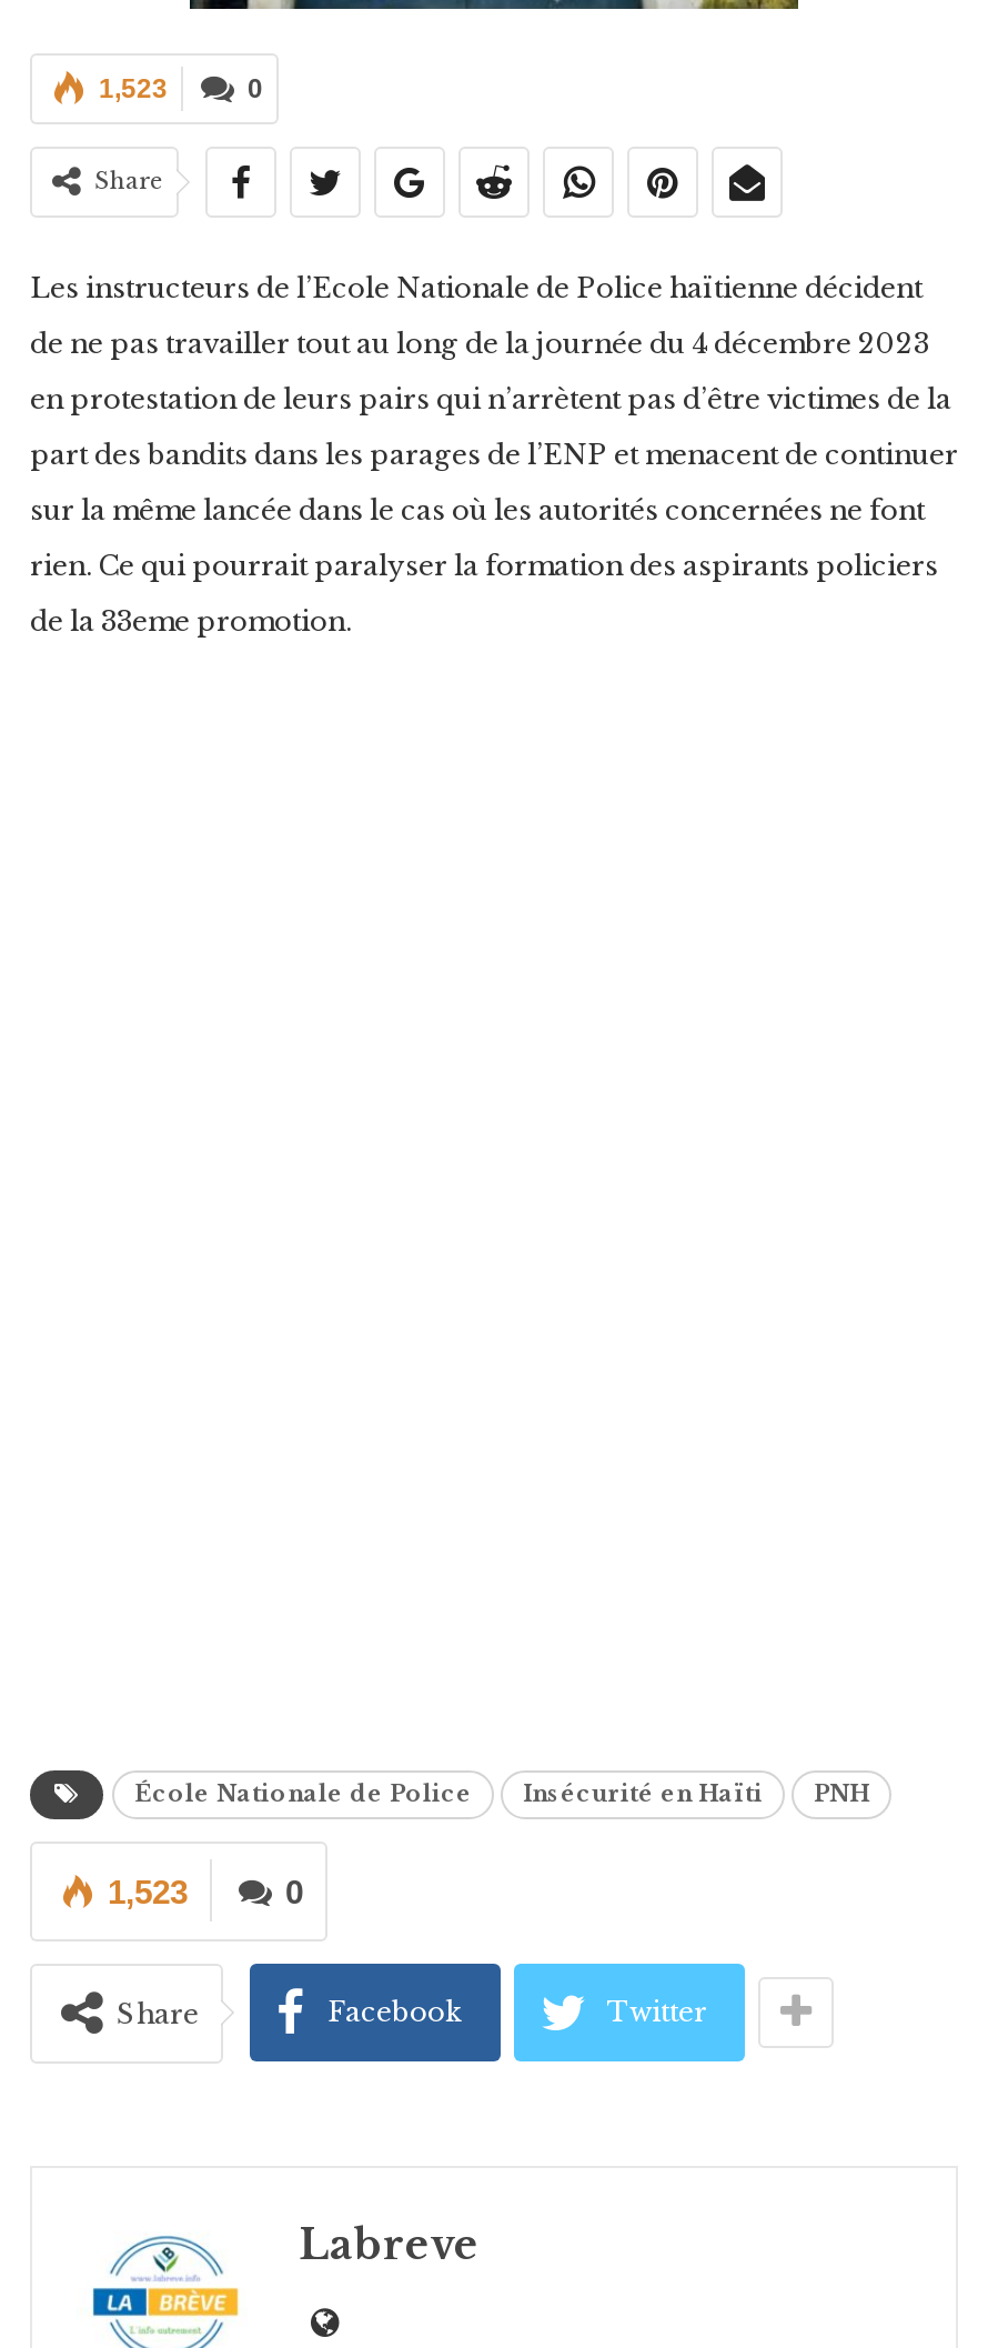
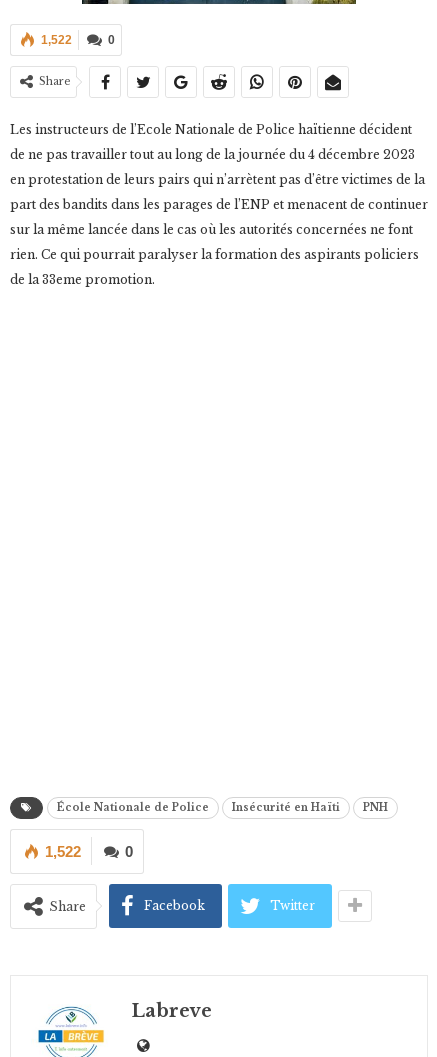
[99,73,168,104] 1,523 -> [41,33,72,47] 1,522
[108,1872,188,1910] 1,523 -> [45,843,81,860] 1,522

